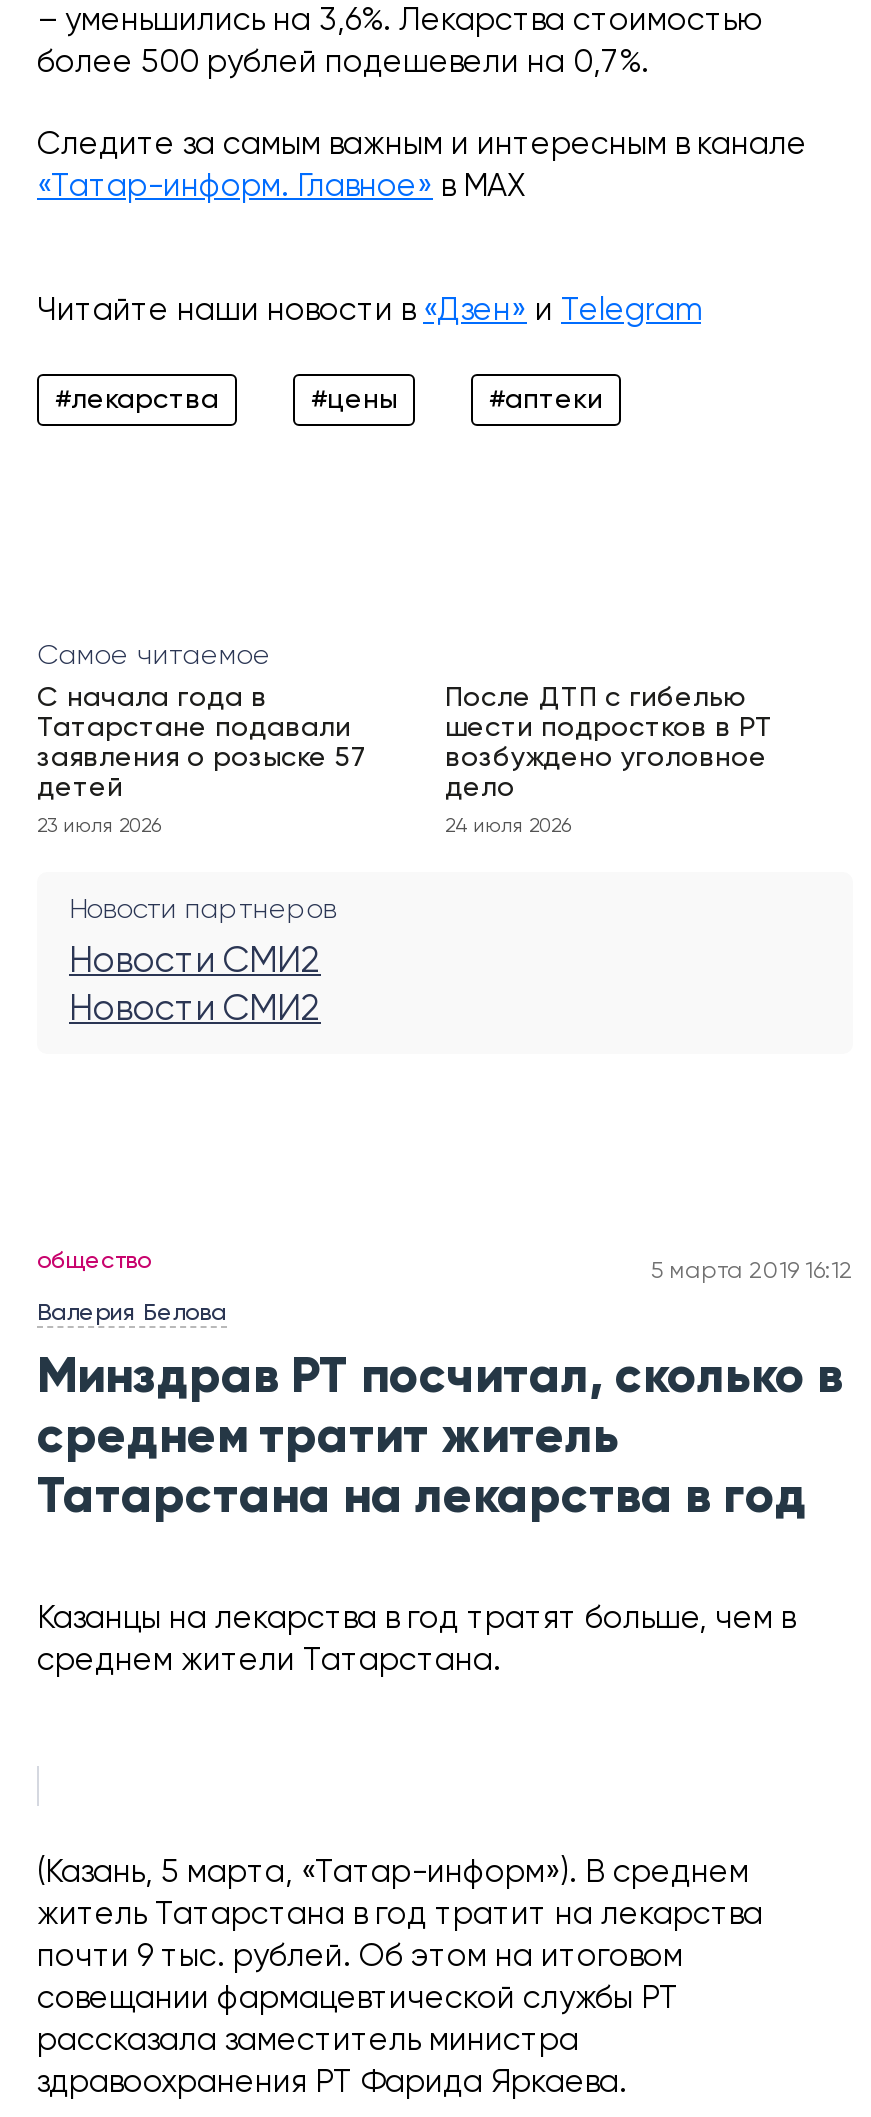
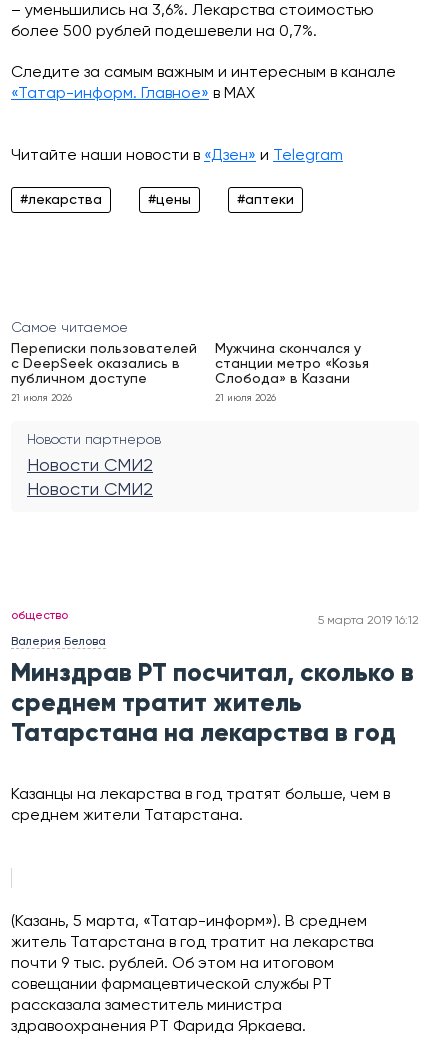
[37,684,367,802] С начала года в | Татарстане подавали | заявления о розыске 57 | детей -> [11,342,197,386] Переписки пользователей | с DeepSeek оказались в | публичном доступе
[445,684,773,802] После ДТП с гибелью | шести подростков в РТ | возбуждено уголовное | дело -> [215,342,369,386] Мужчина скончался у | станции метро «Козья | Слобода» в Казани
[37,816,161,836] 23 июля 2026 -> [11,393,72,403] 21 июля 2026
[445,816,571,836] 24 июля 2026 -> [215,393,276,403] 21 июля 2026

